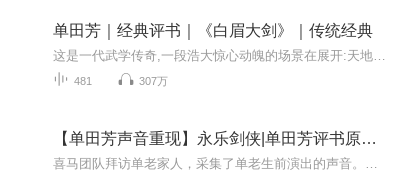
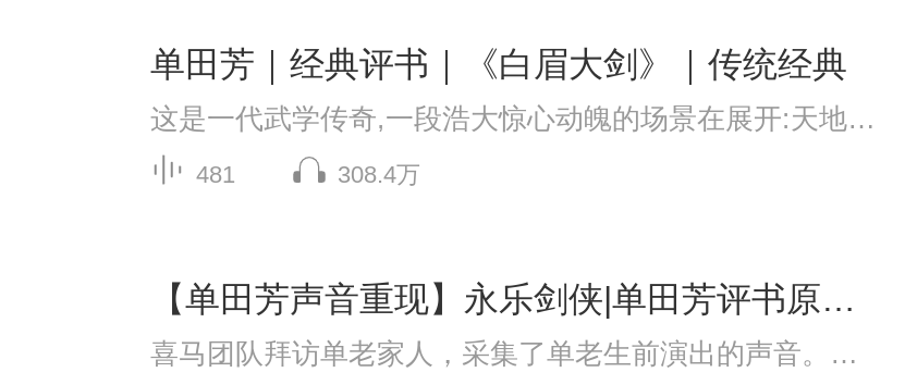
[139,75,168,87] 307万 -> [338,161,420,187] 308.4万

